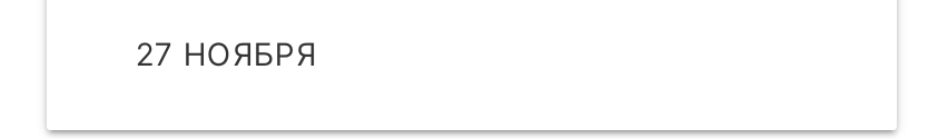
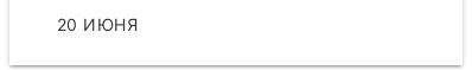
[136,34,317,72] 27 НОЯБРЯ -> [57,14,138,34] 20 ИЮНЯ

